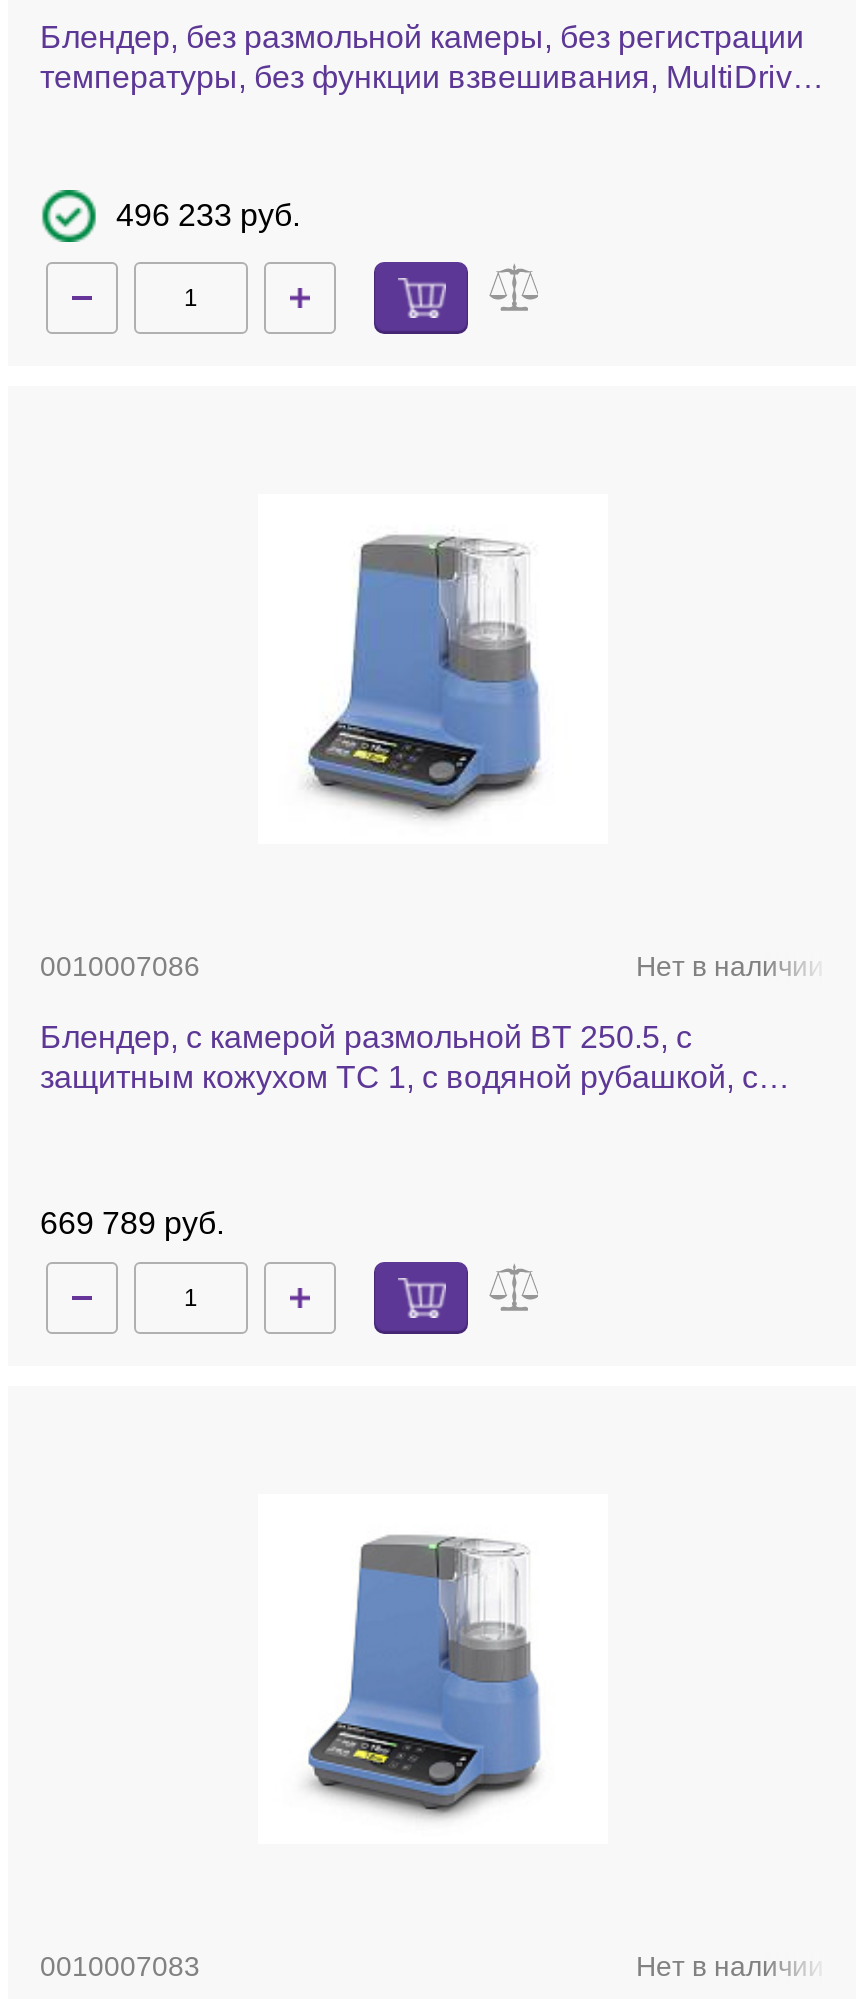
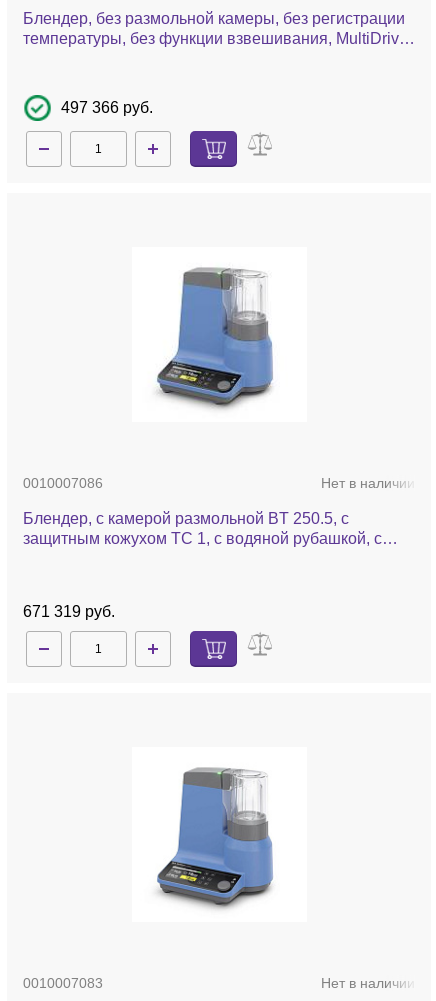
[116,198,300,232] 496 233 руб. -> [61,99,153,116] 497 366 руб.
[40,1206,224,1240] 669 789 руб. -> [23,603,115,620] 671 319 руб.

